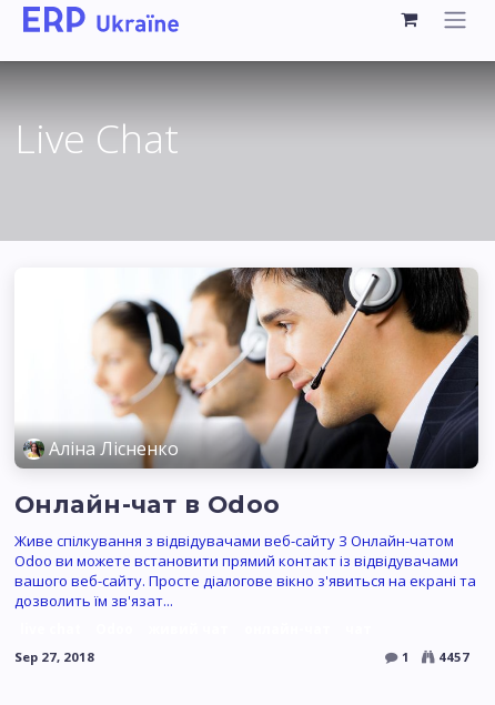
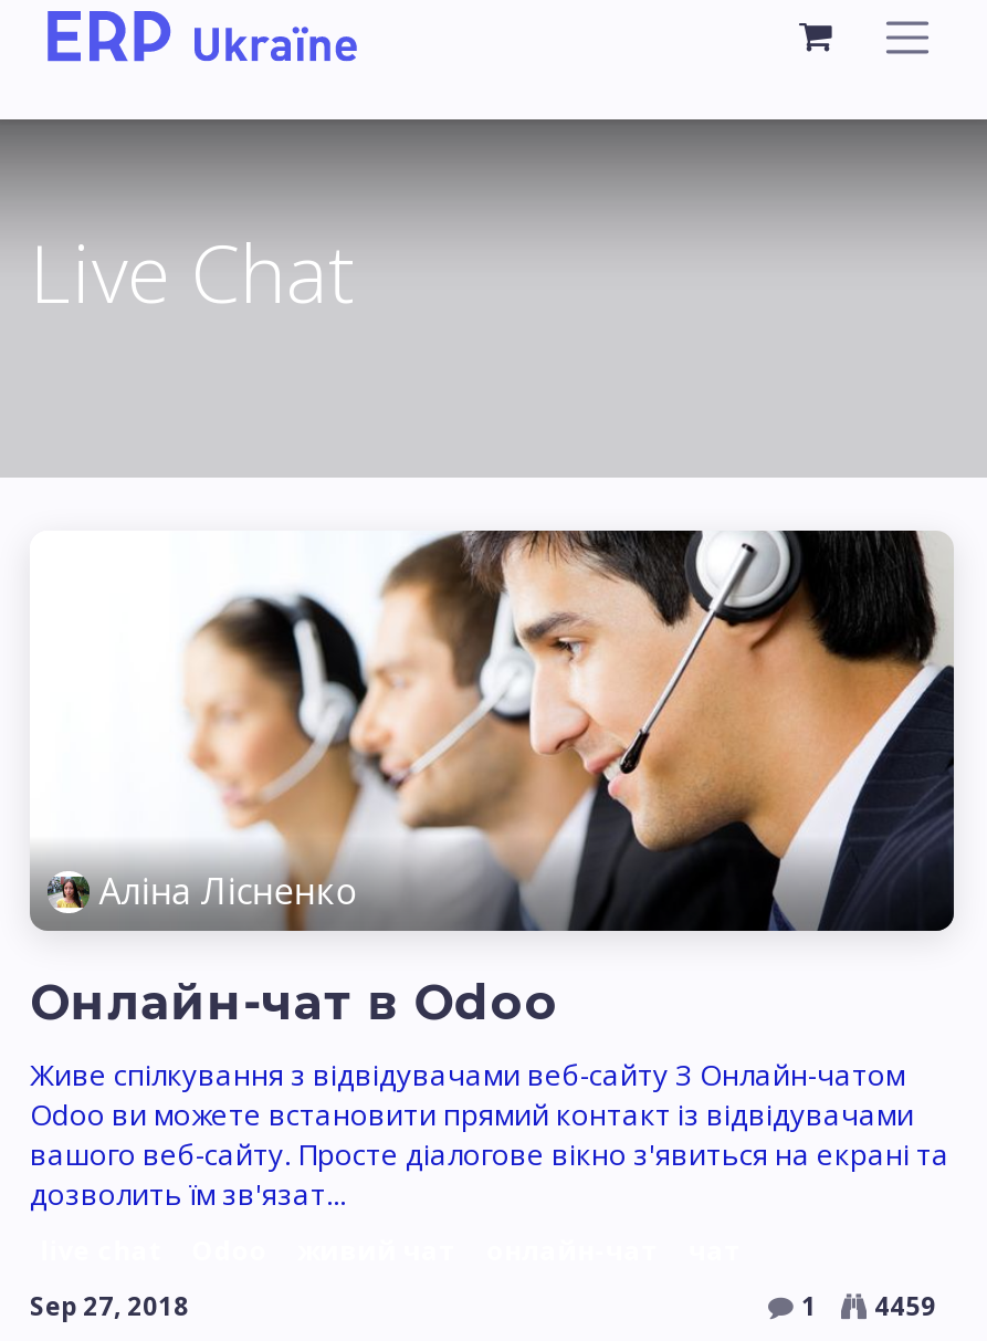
[402,648,469,665] 1 4457 -> [801,1289,936,1322] 1 4459

